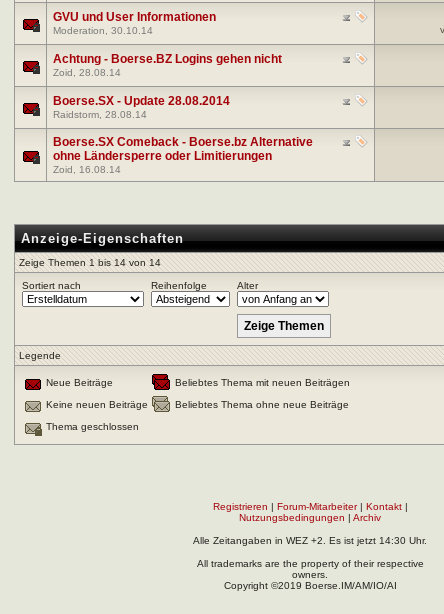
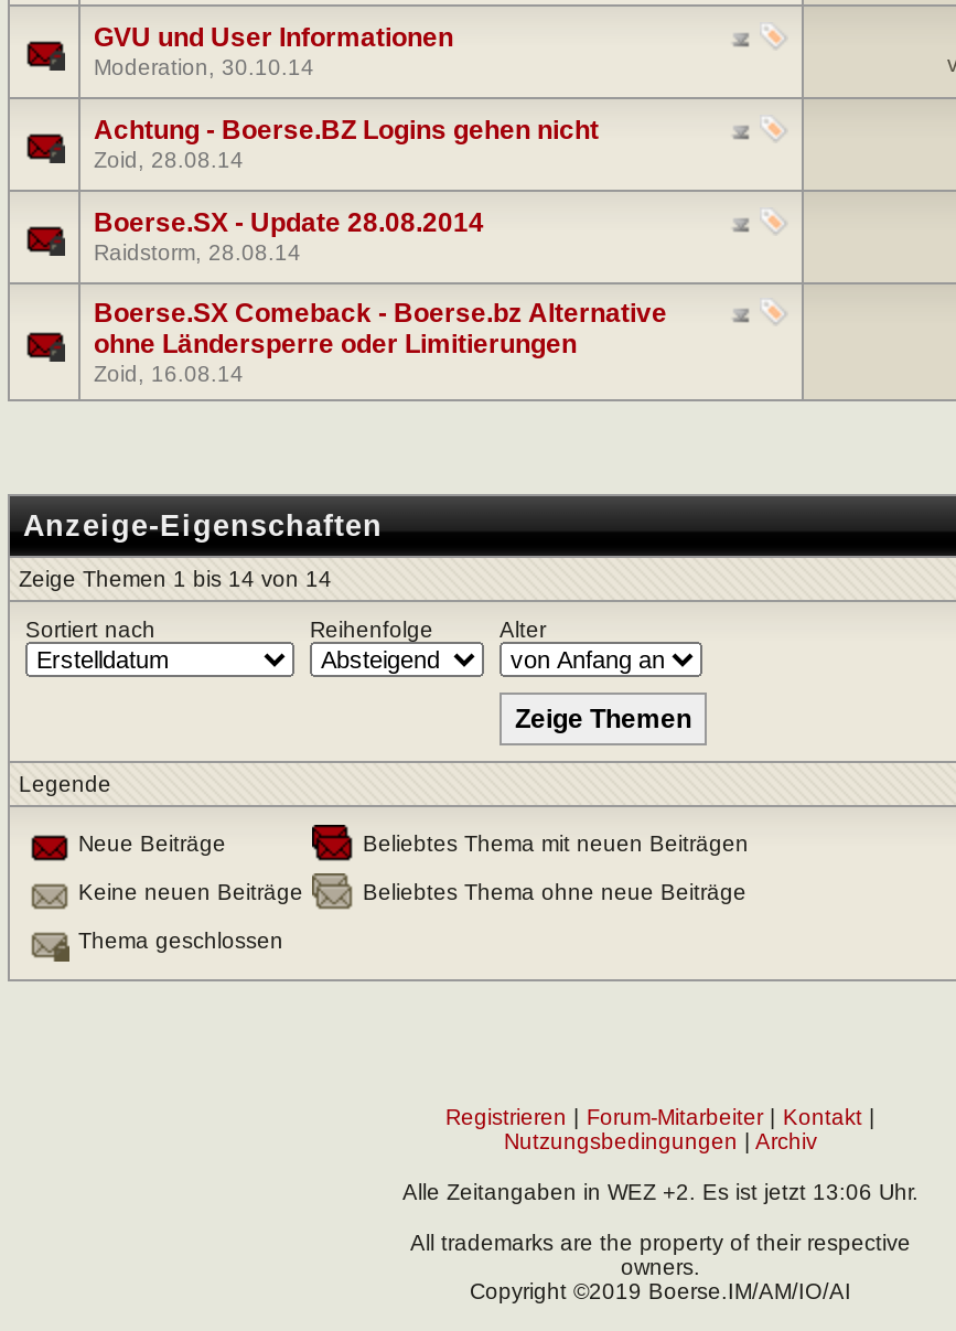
[193,535,427,546] Alle Zeitangaben in WEZ +2. Es ist jetzt 14:30 Uhr. -> [402,1179,919,1203] Alle Zeitangaben in WEZ +2. Es ist jetzt 13:06 Uhr.

